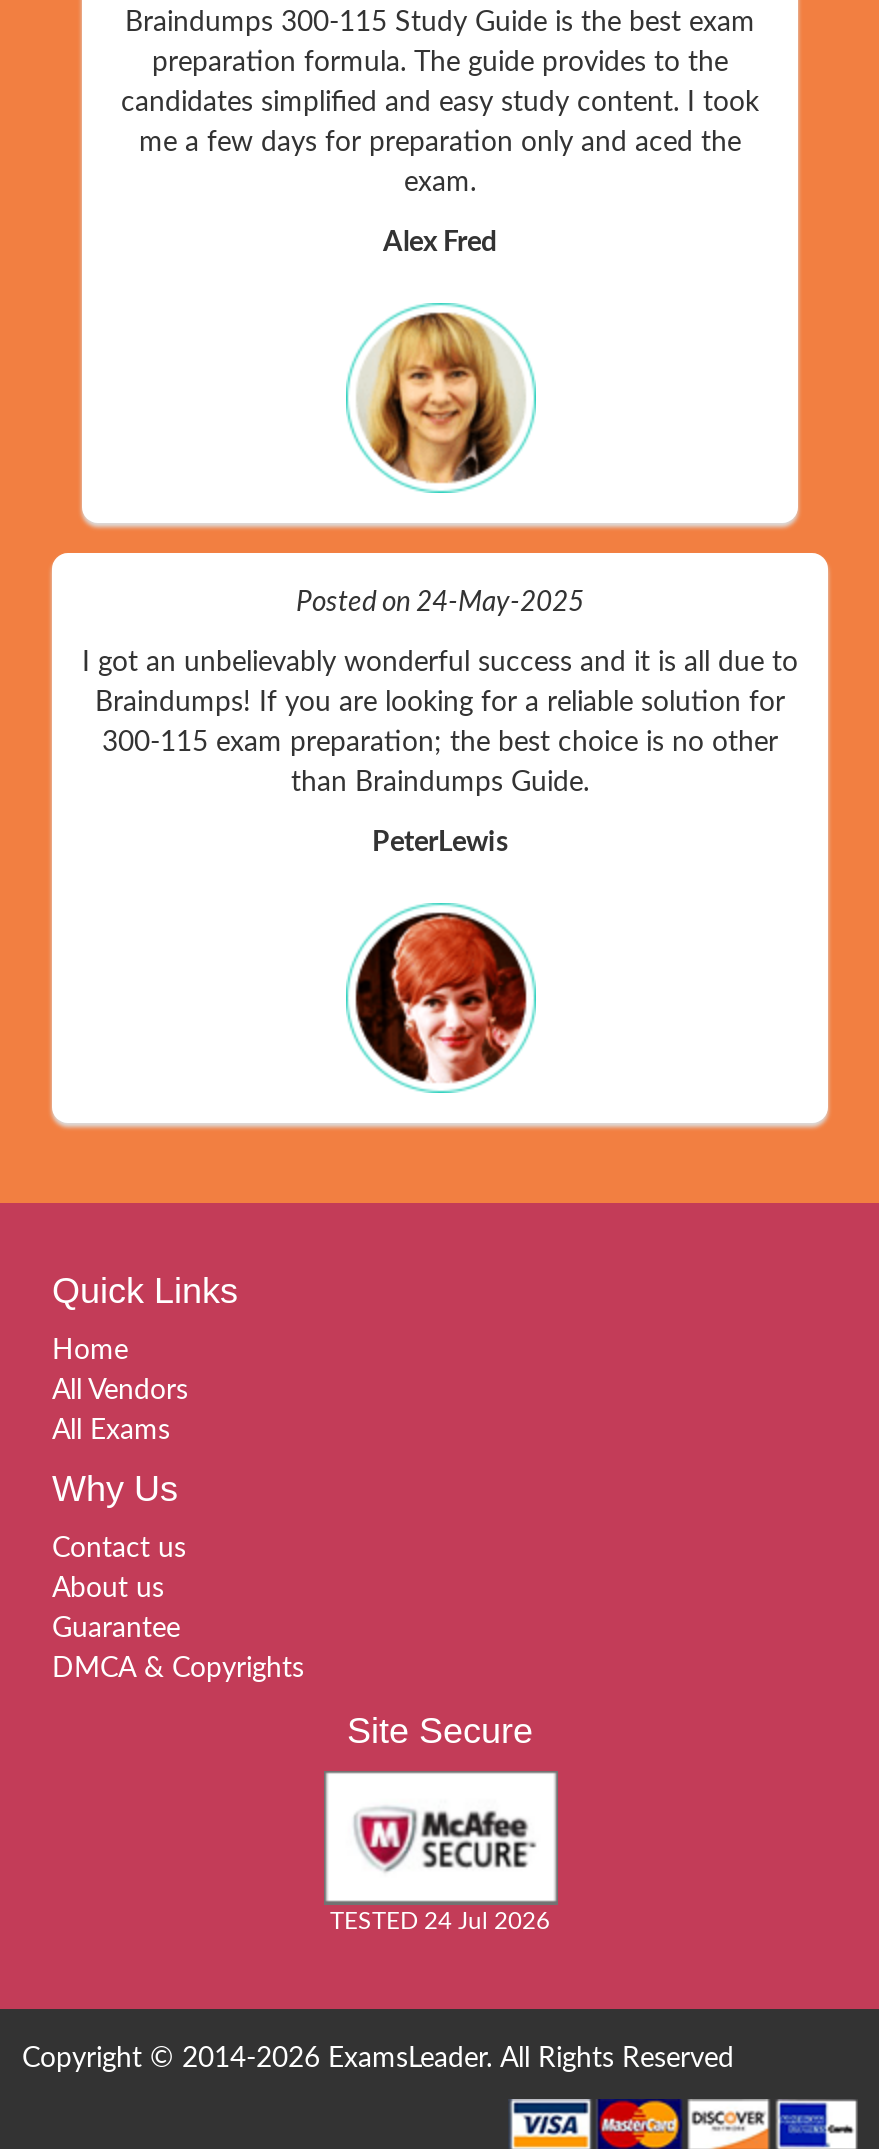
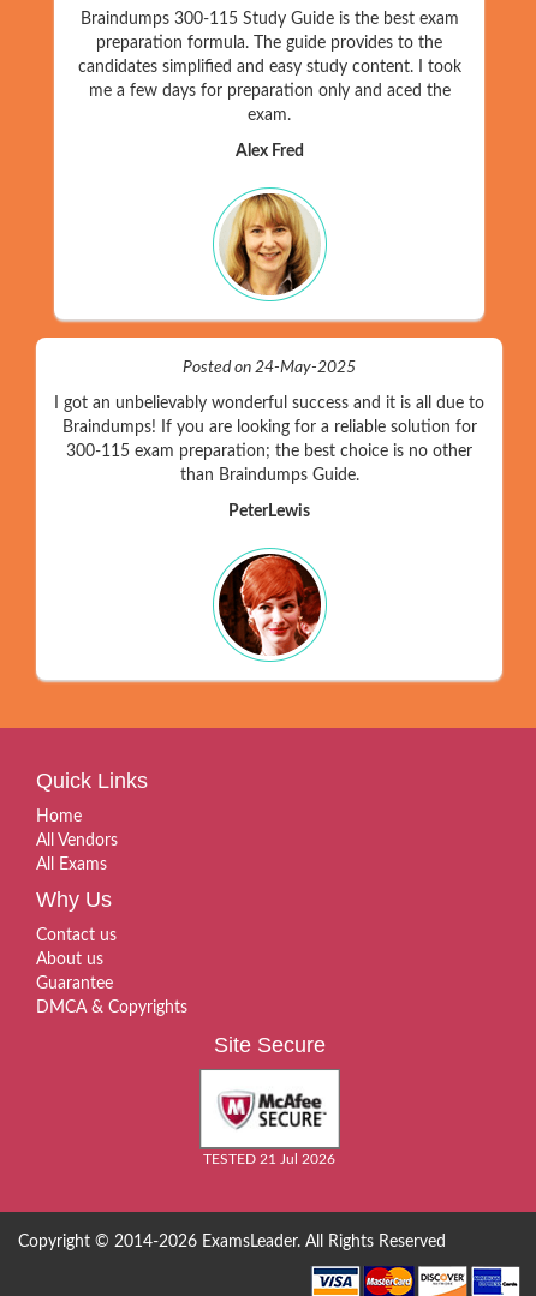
[330,1909,550,1933] TESTED 24 Jul 2026 -> [203,1152,335,1166] TESTED 21 Jul 2026

